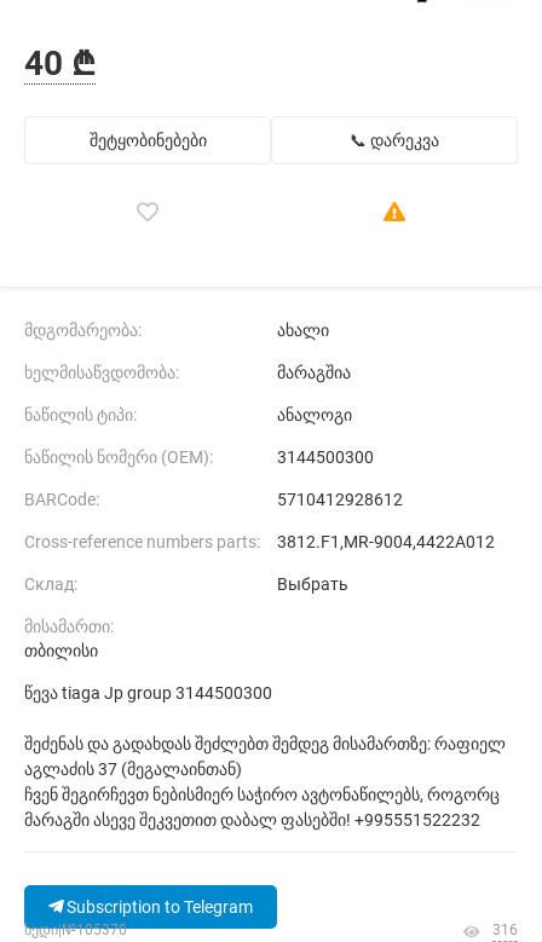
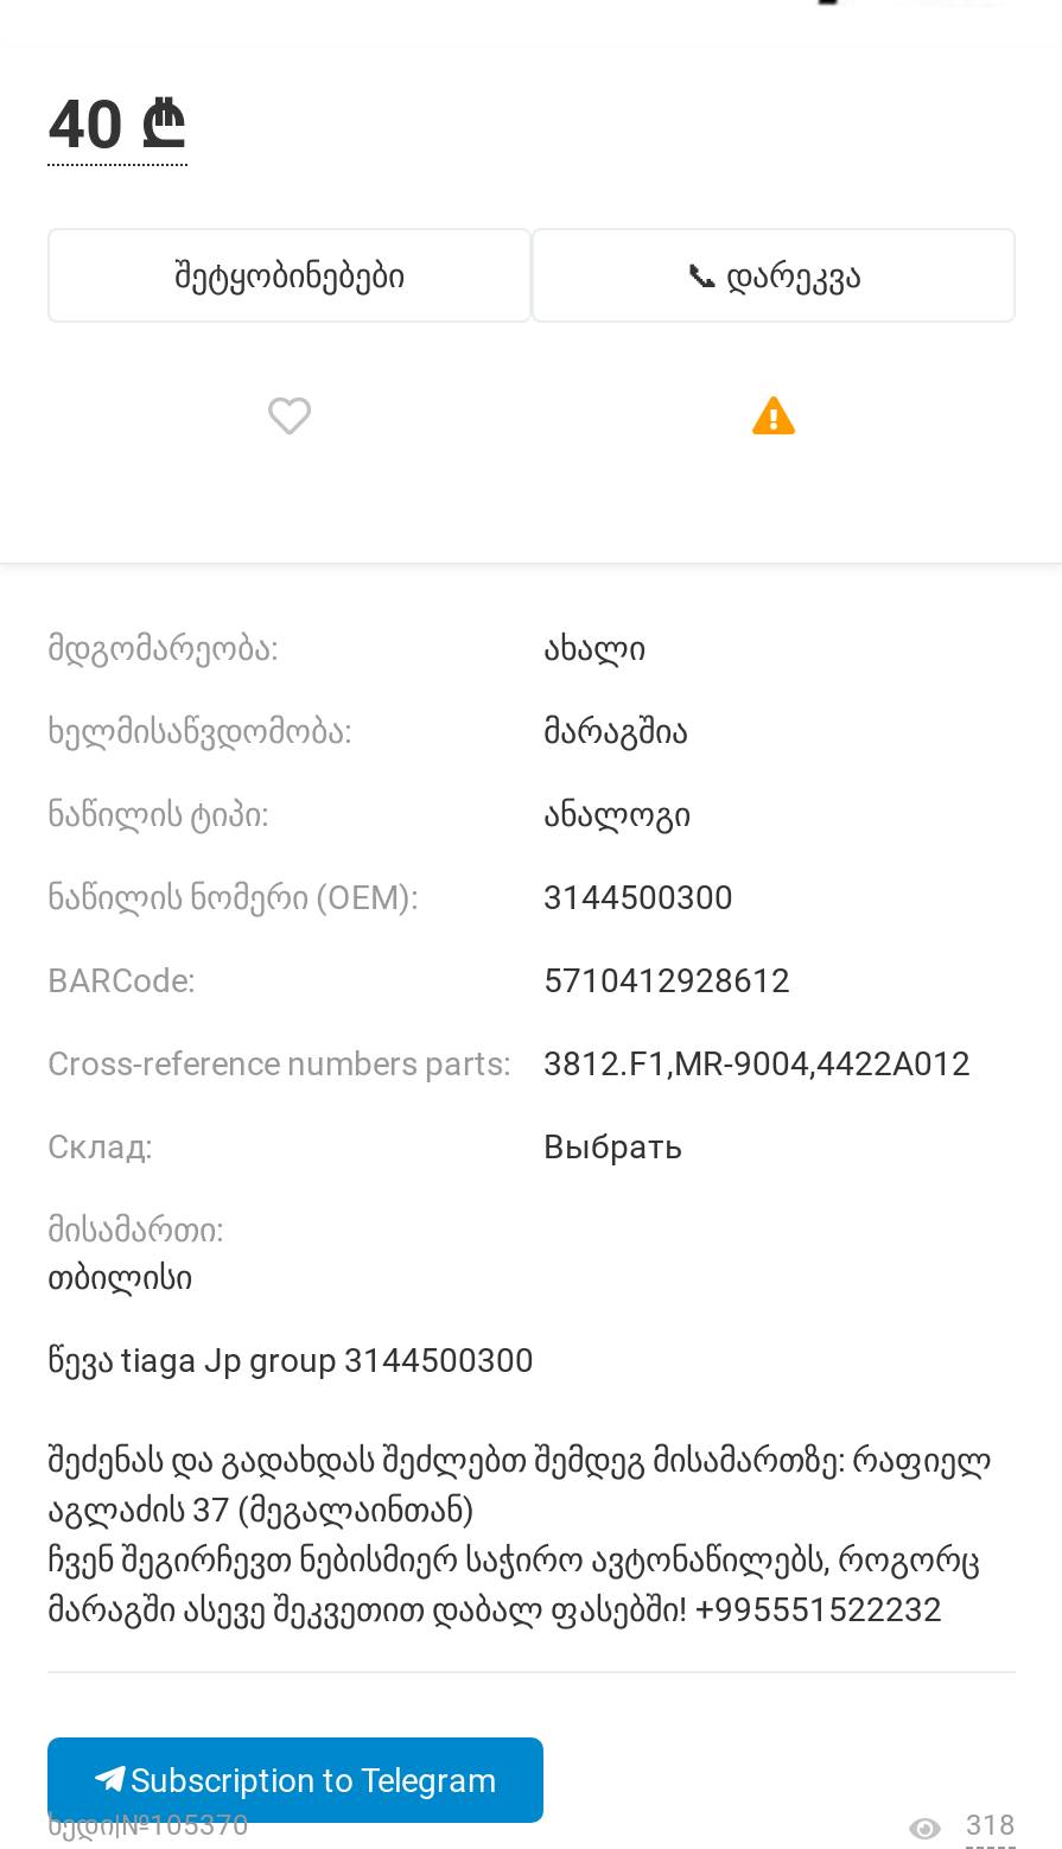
[492,921,518,938] 316 -> [966,1809,1016,1842] 318

